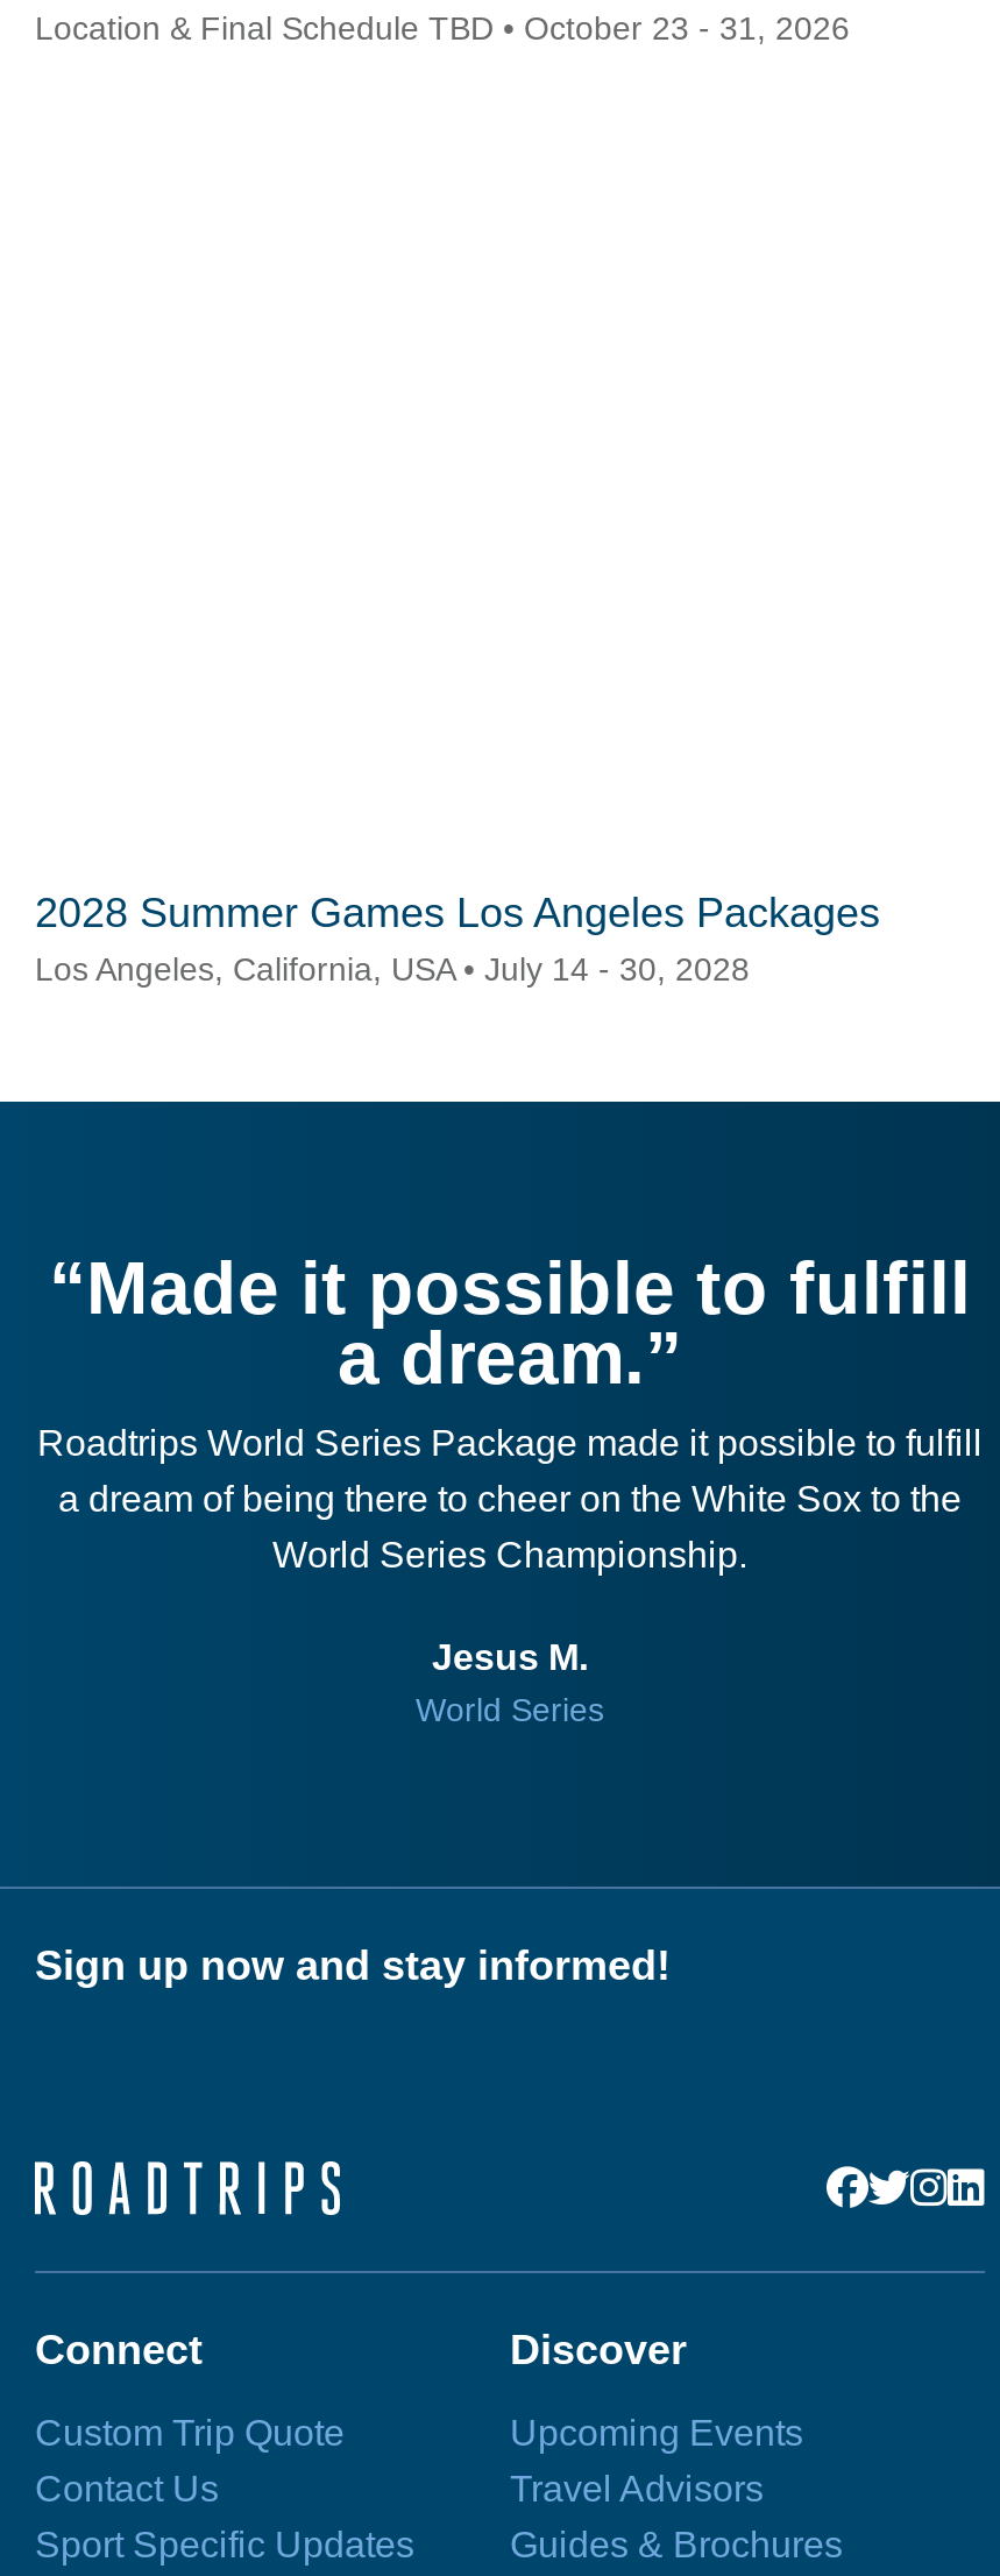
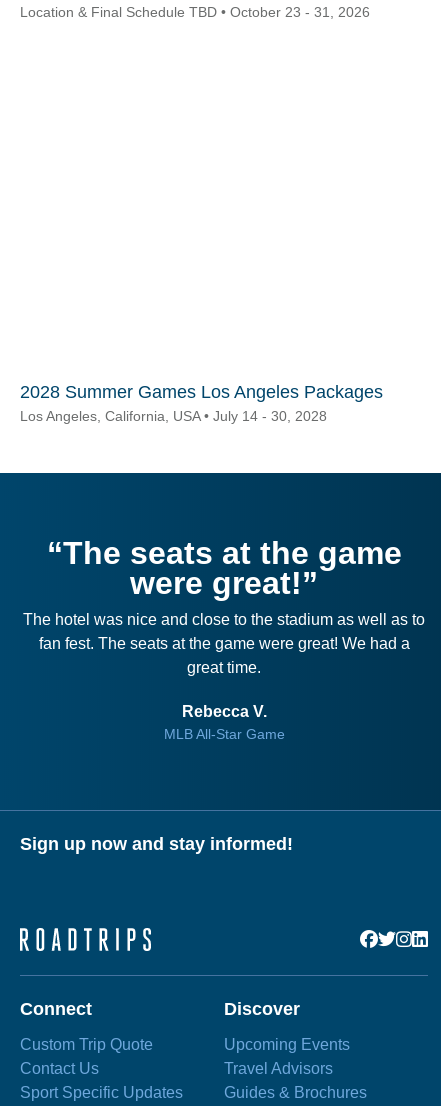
[37,1247,983,1575] “Made it possible to fulfill | a dream.” | Roadtrips World Series Package made it possible to fulfill | a dream of being there to cheer on the White Sox to the | World Series Championship. -> [23,535,425,676] “The seats at the game | were great!” | The hotel was nice and close to the stadium as well as to | fan fest. The seats at the game were great! We had a | great time.
[416,1638,604,1729] Jesus M. | World Series -> [163,703,284,742] Rebecca V. | MLB All-Star Game

